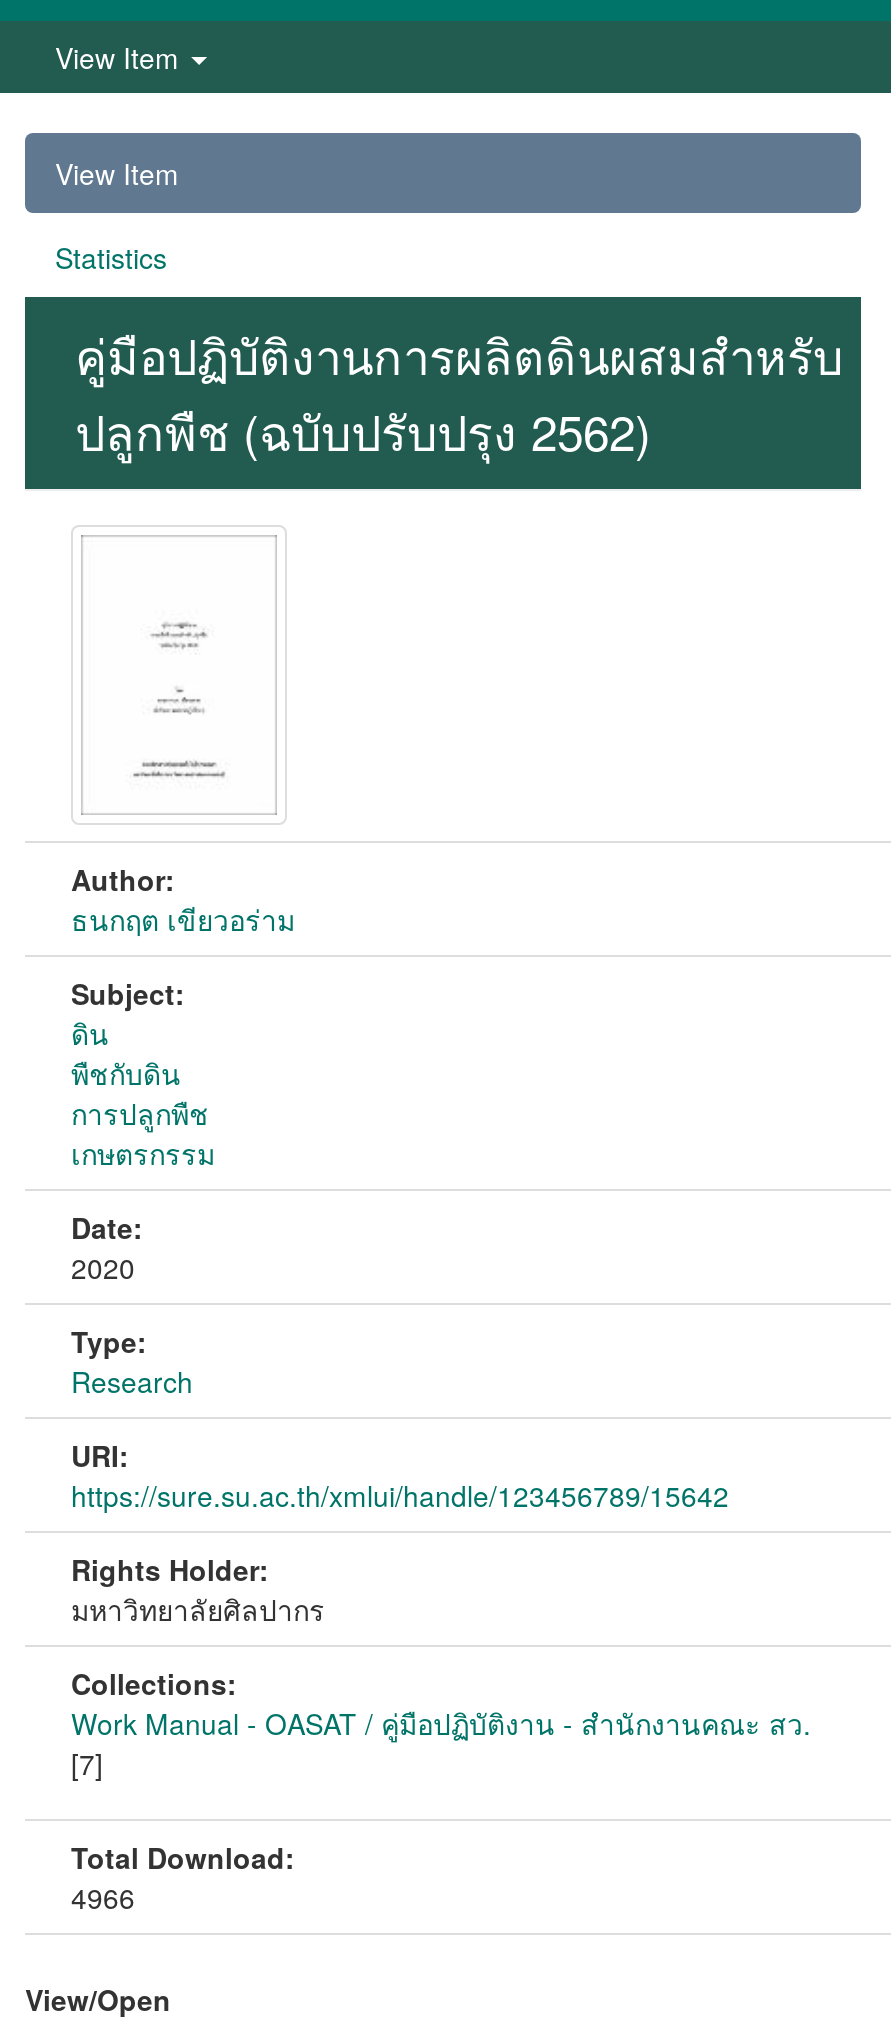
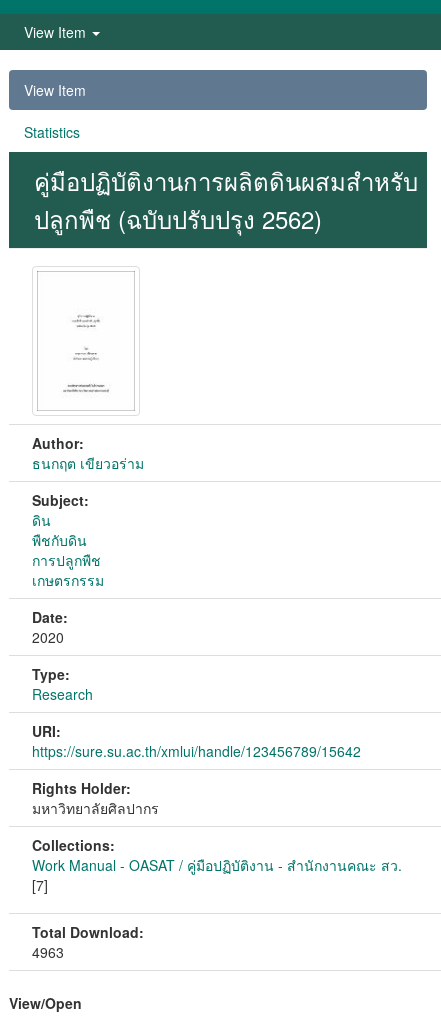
[71,1877,135,1917] 4966 -> [32,942,64,962] 4963

